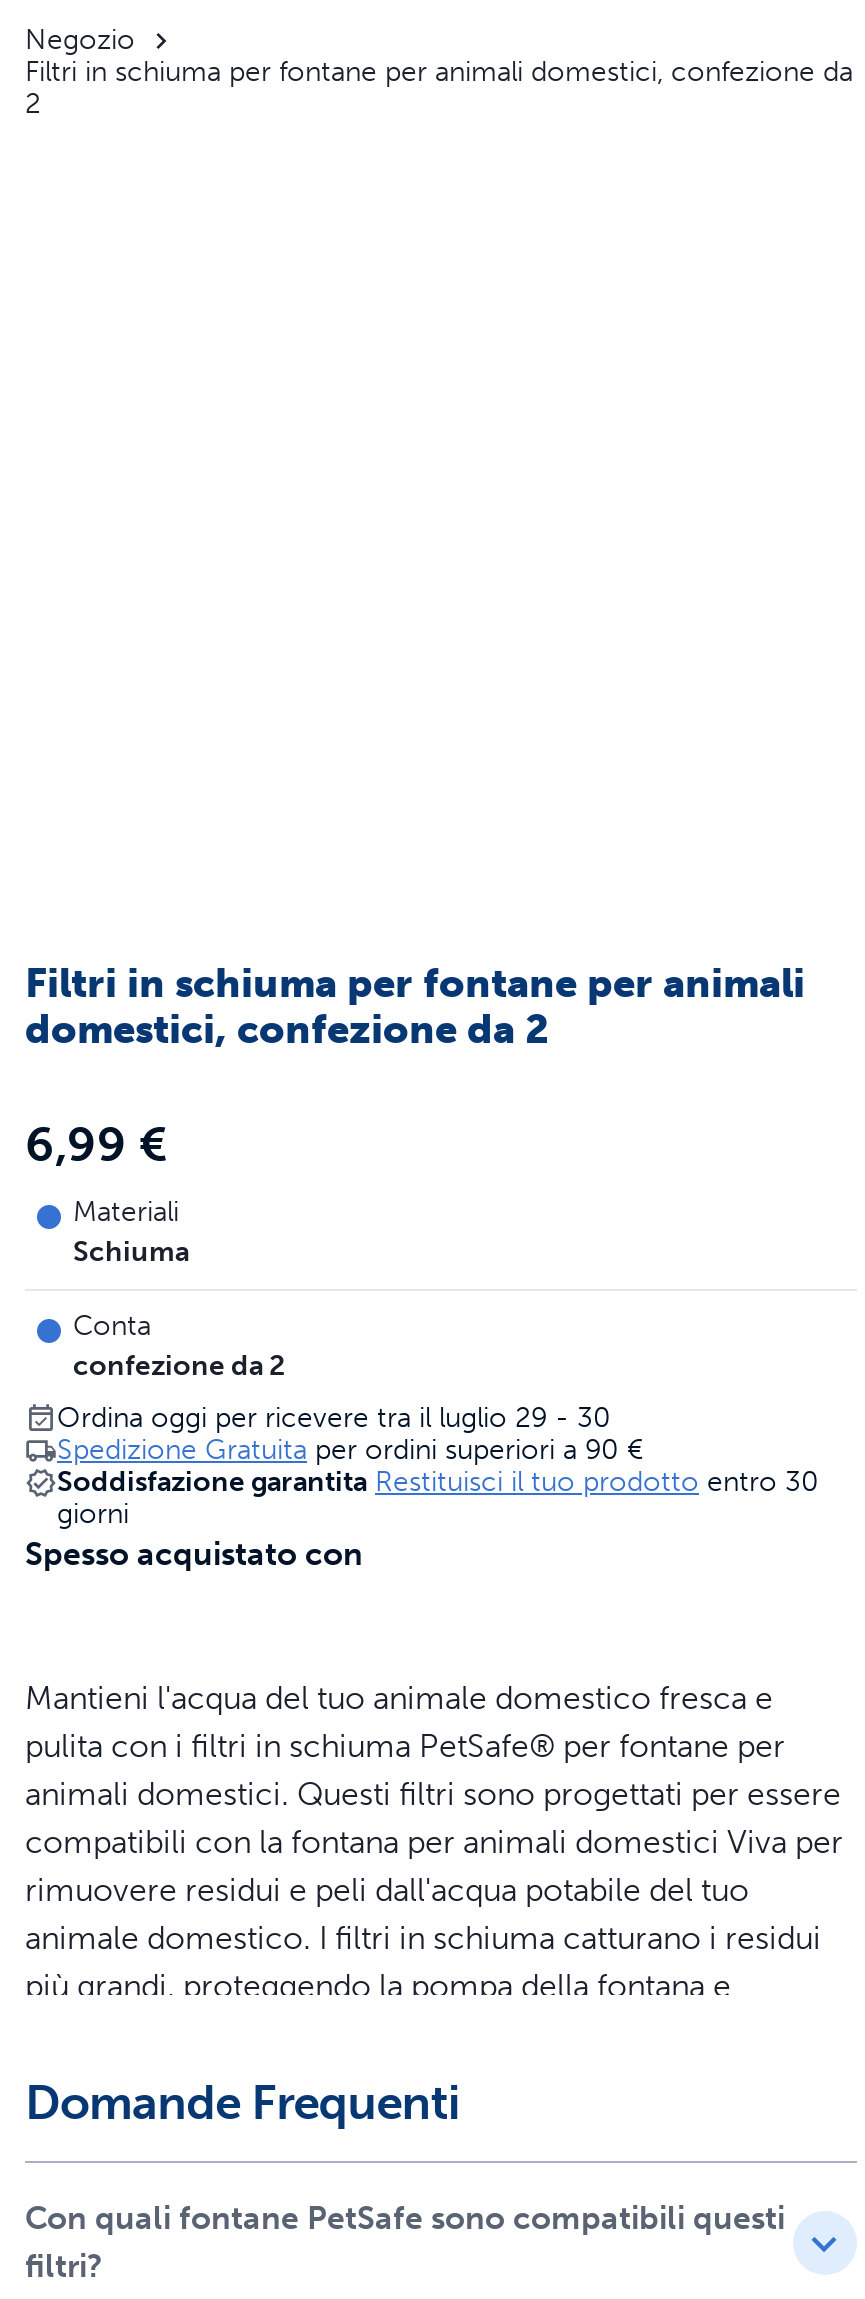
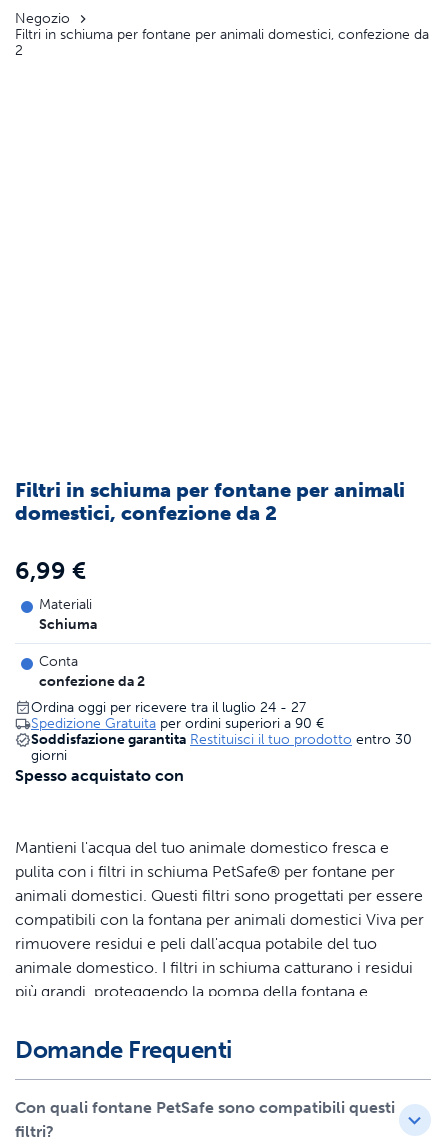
[57,1401,611,1435] Ordina oggi per ricevere tra il luglio 29 - 30 -> [31,699,306,716] Ordina oggi per ricevere tra il luglio 24 - 27

